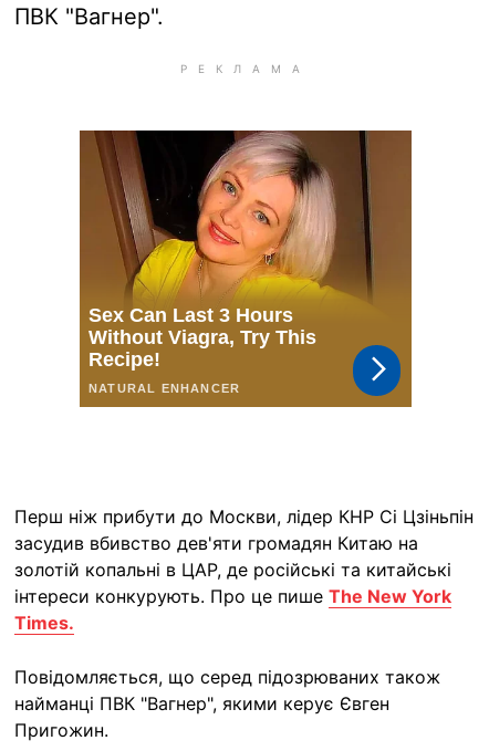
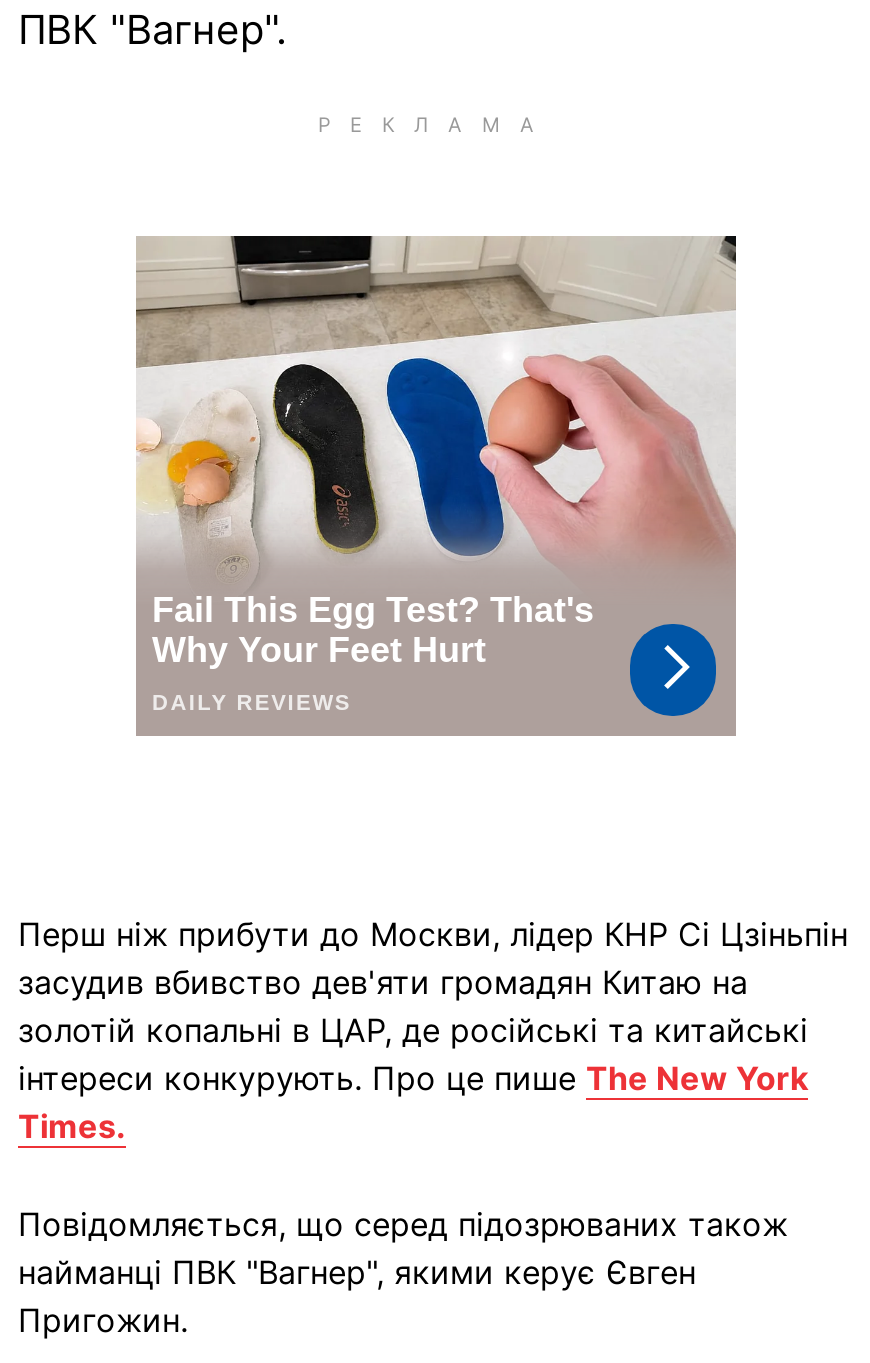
[79,129,413,407] [image] -> [136,234,738,734] [image]

